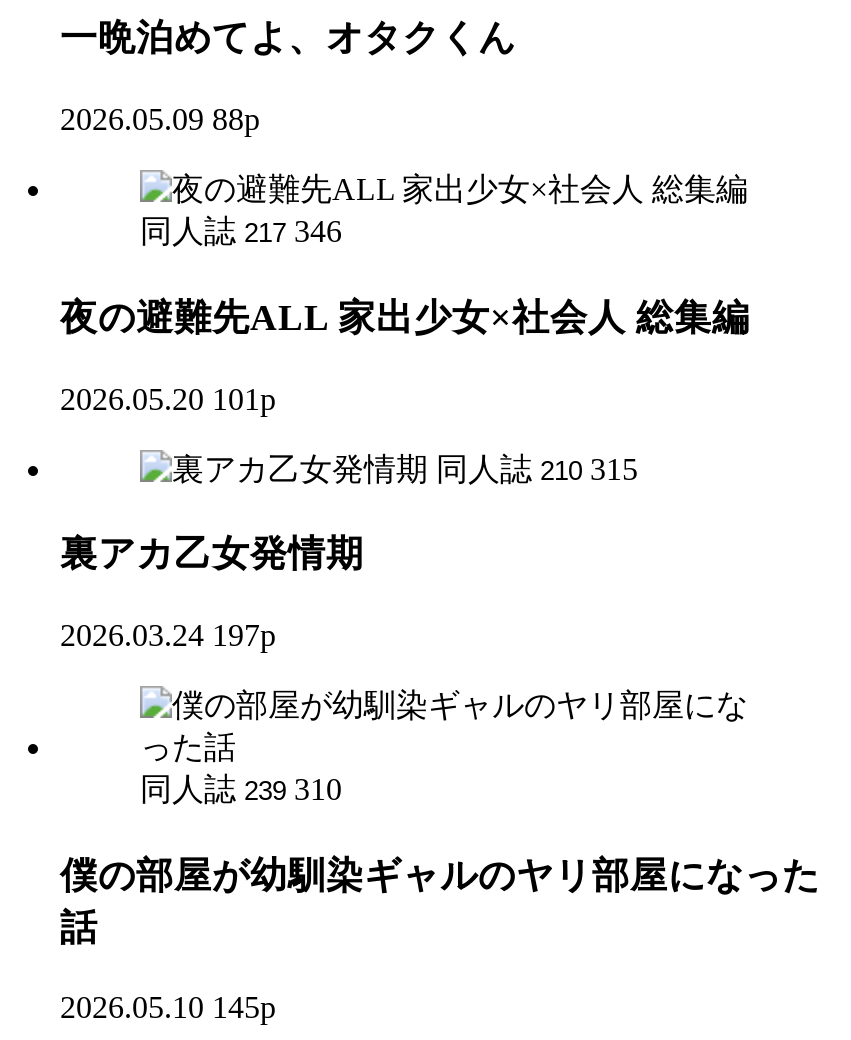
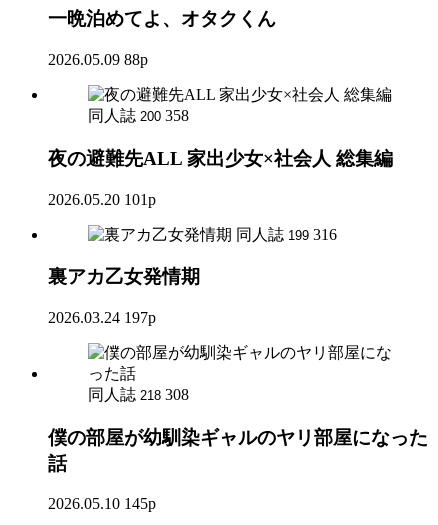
[140,214,342,248] 同人誌 217 346 -> [88,107,189,124] 同人誌 200 358
[436,451,638,485] 同人誌 210 315 -> [236,225,337,242] 同人誌 199 316
[140,772,342,806] 同人誌 239 310 -> [88,386,189,403] 同人誌 218 308

